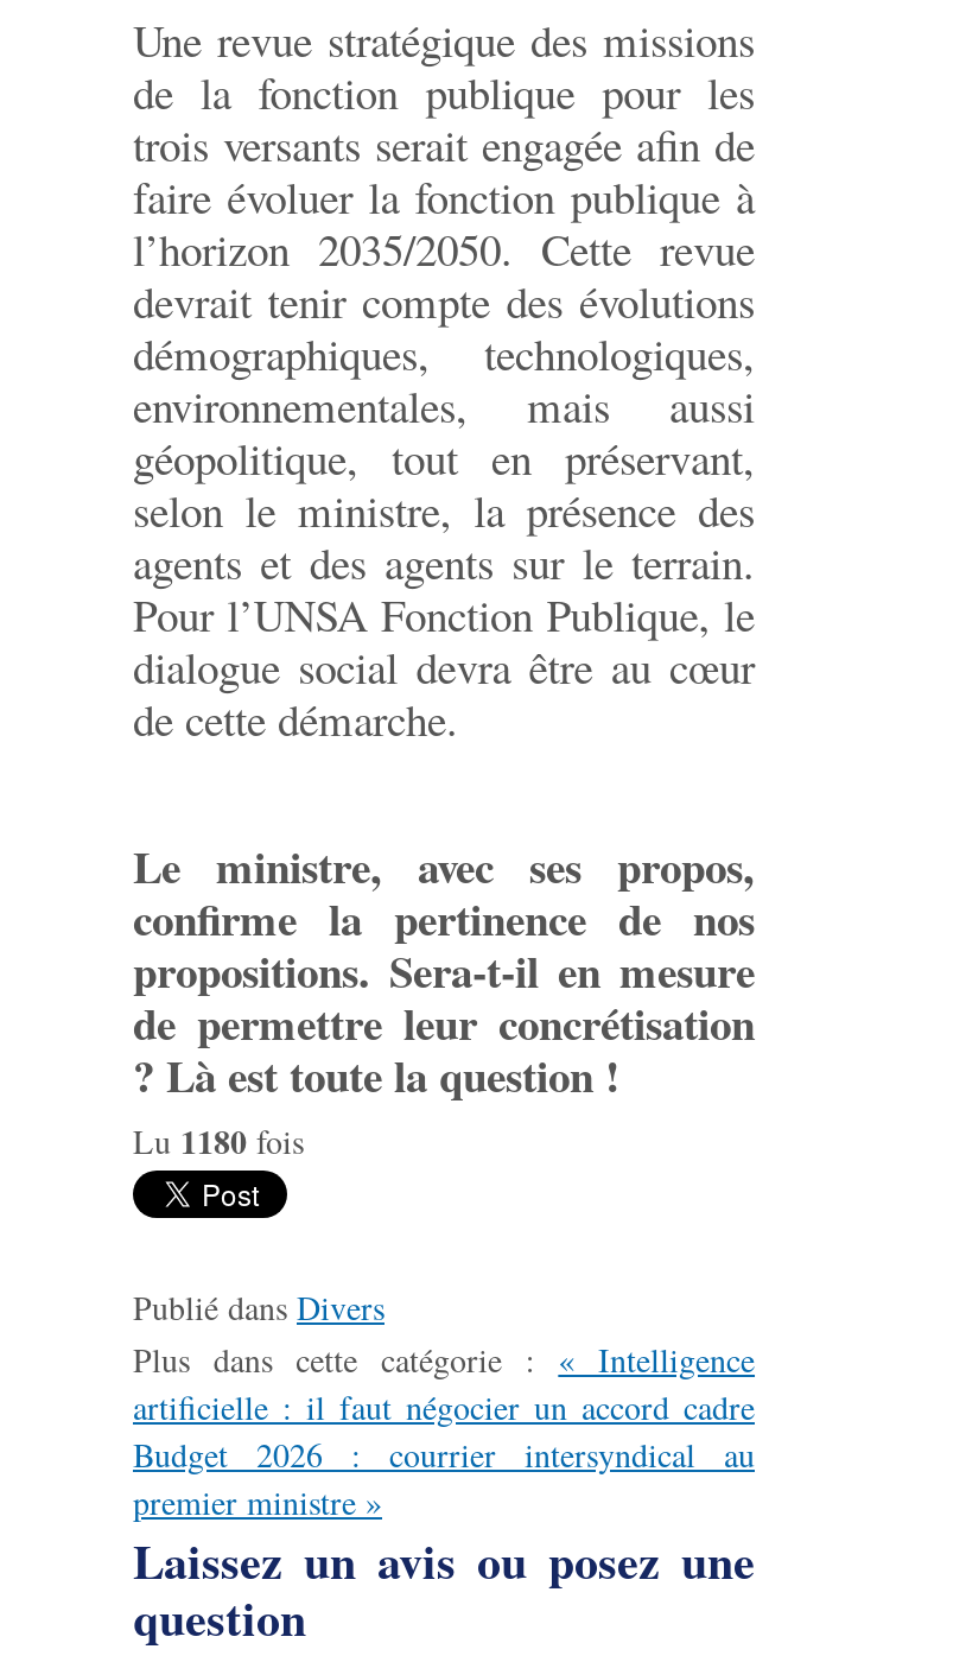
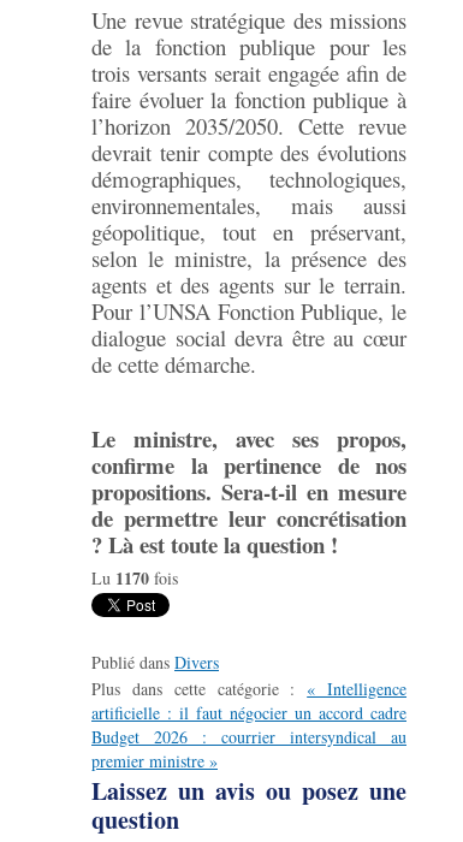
[133,1116,304,1166] Lu 1180 fois -> [91,565,178,591] Lu 1170 fois

